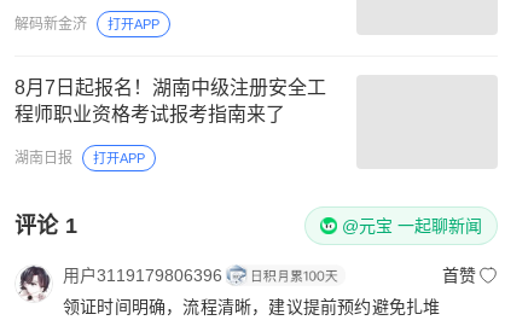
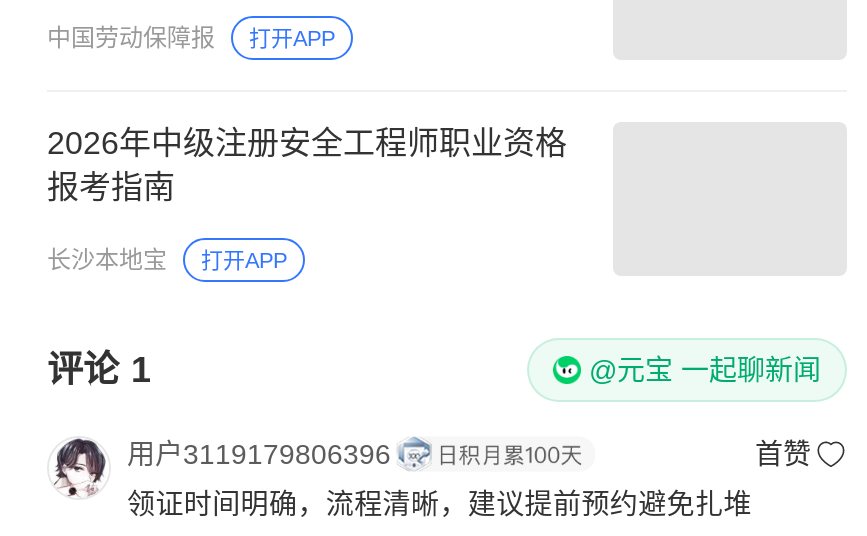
[14,16,87,33] 解码新金济 -> [47,24,215,52] 中国劳动保障报
[14,78,326,125] 8月7日起报名！湖南中级注册安全工 | 程师职业资格考试报考指南来了 -> [47,126,567,204] 2026年中级注册安全工程师职业资格 | 报考指南
[14,150,72,167] 湖南日报 -> [47,246,167,274] 长沙本地宝

